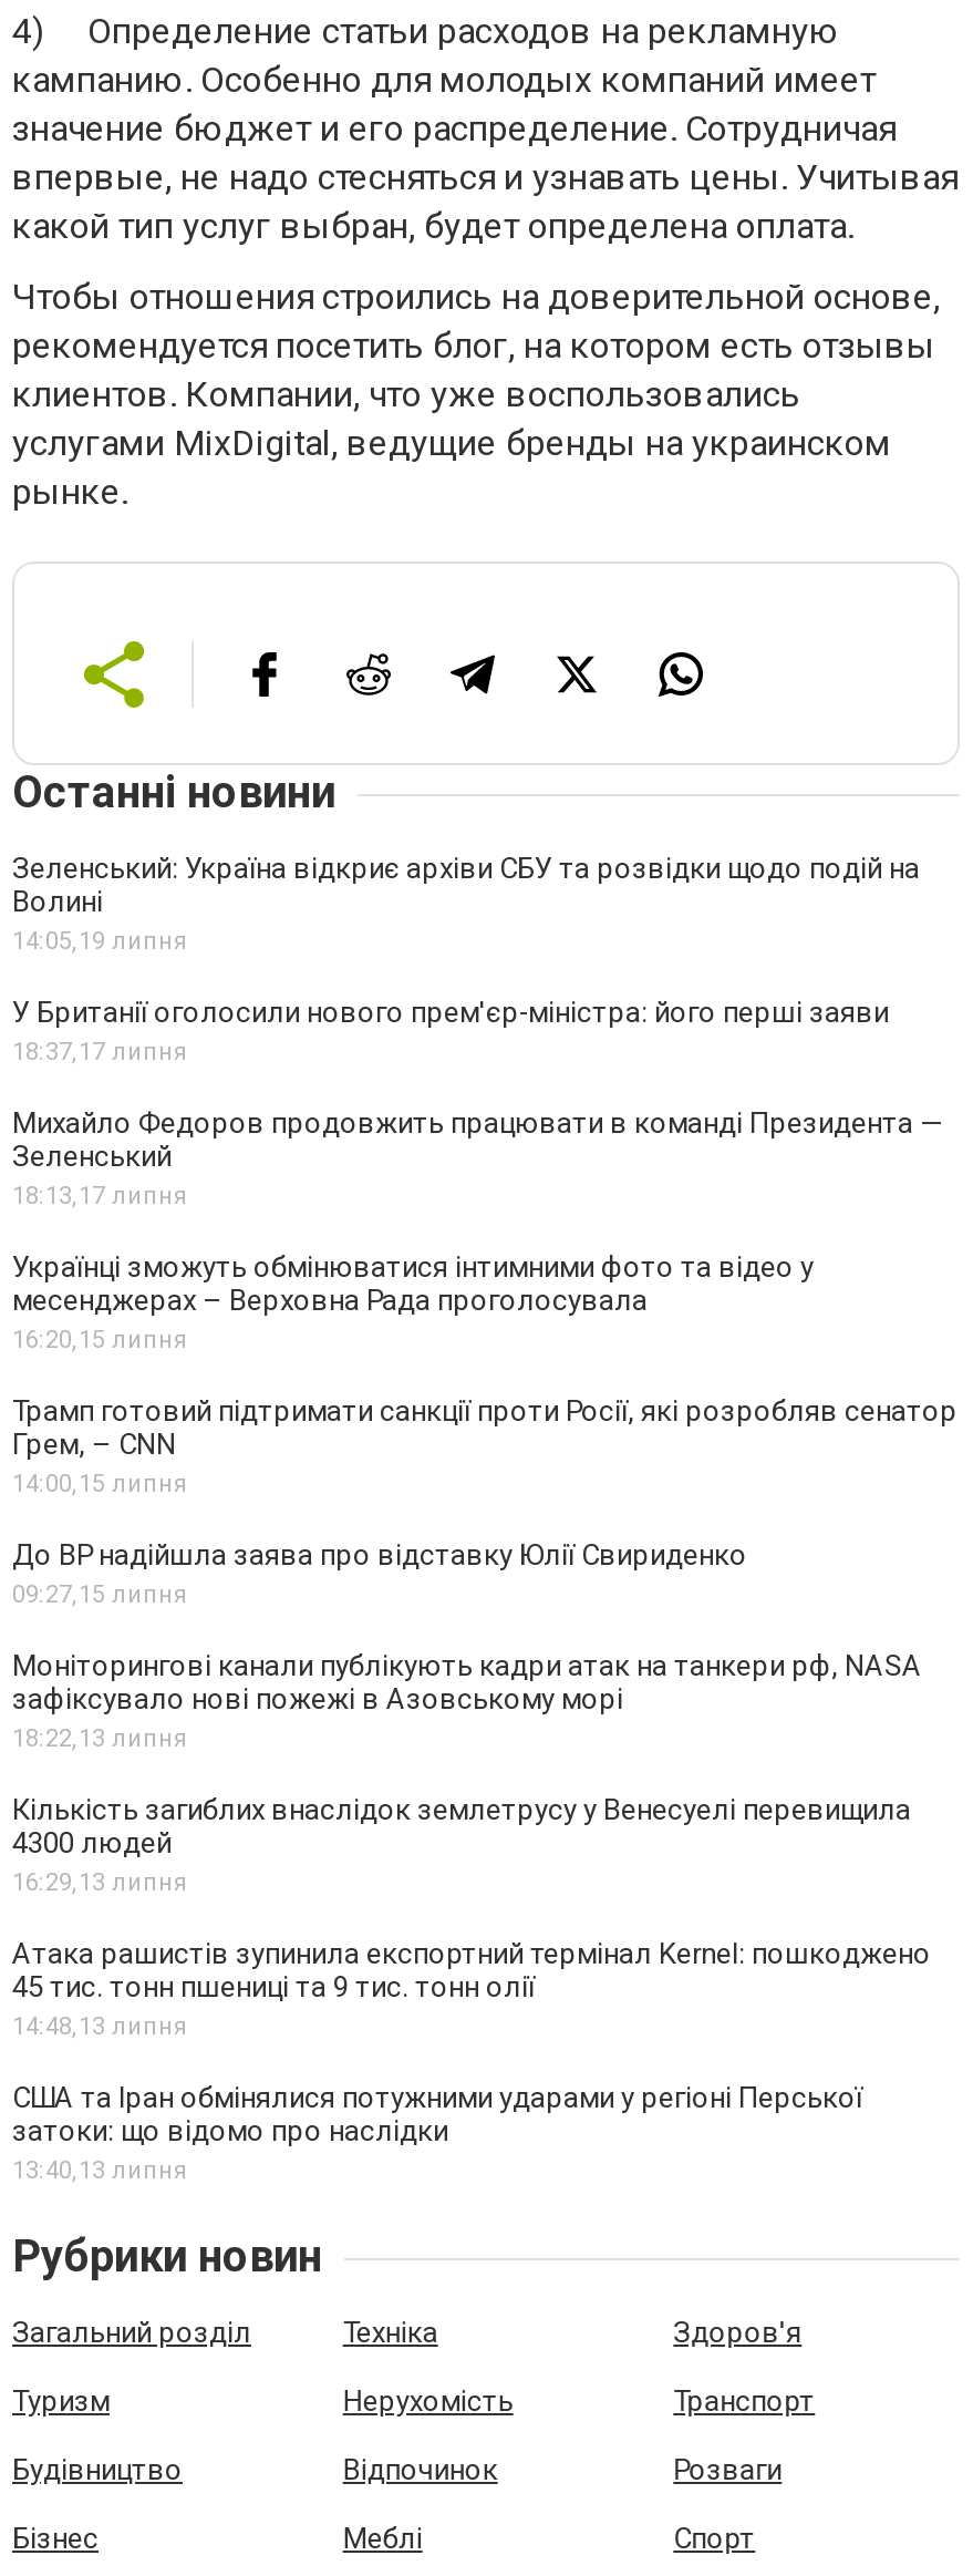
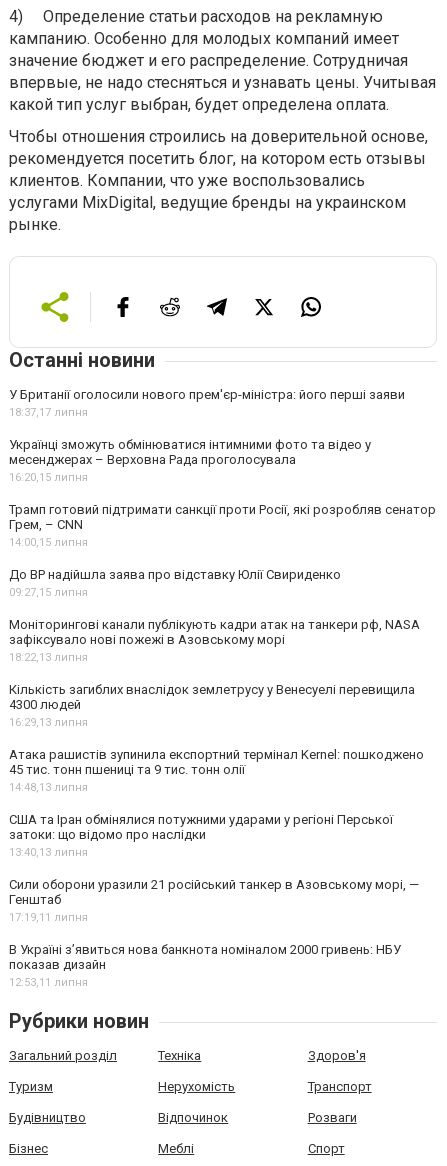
[12,852,920,956] Зеленський: Україна відкриє архіви СБУ та розвідки щодо подій на | Волині | 14:05, 19 липня -> none
moved [12,996,889,1067] -> [9,387,405,419]: У Британії оголосили нового прем'єр-міністра: його перші заяви | 18:37, 17 липня
[12,1107,942,1211] Михайло Федоров продовжить працювати в команді Президента — | Зеленський | 18:13, 17 липня -> none
moved [12,1251,958,2185] -> [9,437,436,859]: Українці зможуть обмінюватися інтимними фото та відео у | месенджерах – Верховна Рада проголосувала | 16:20, 15 липня | ... | затоки: що відомо про наслідки | 13:40, 13 липня
none -> [9,877,419,989] Сили оборони уразили 21 російський танкер в Азовському морі, — | Генштаб | 17:19,11 липня | В Україні з’явиться нова банкнота номіналом 2000 гривень: НБУ | показав дизайн | 12:53,11 липня

